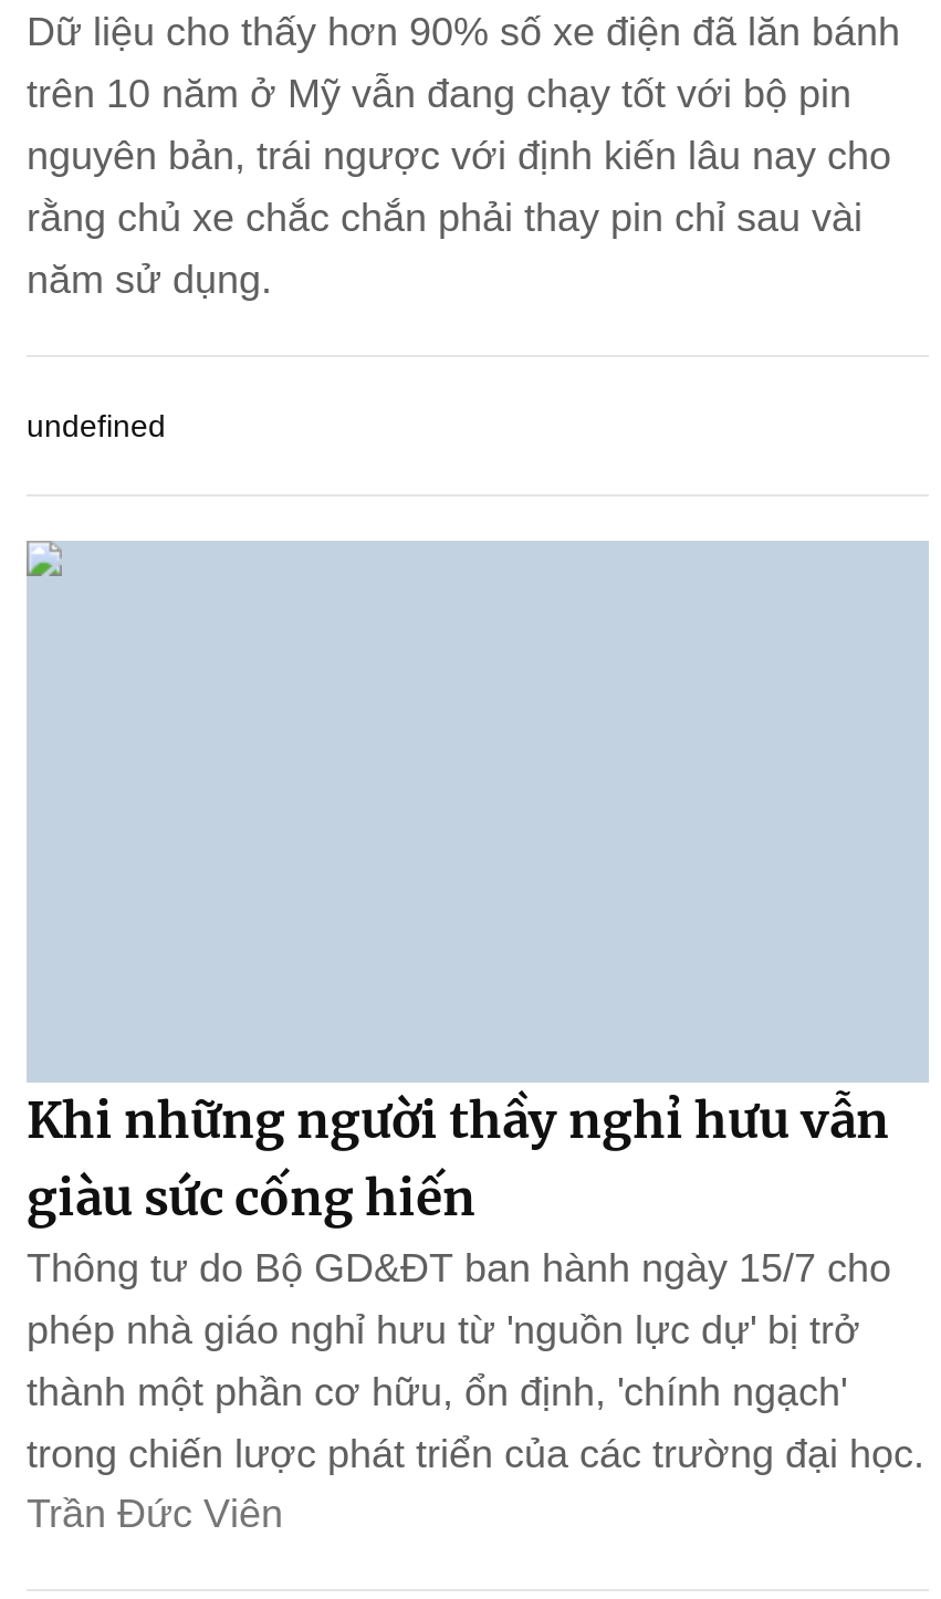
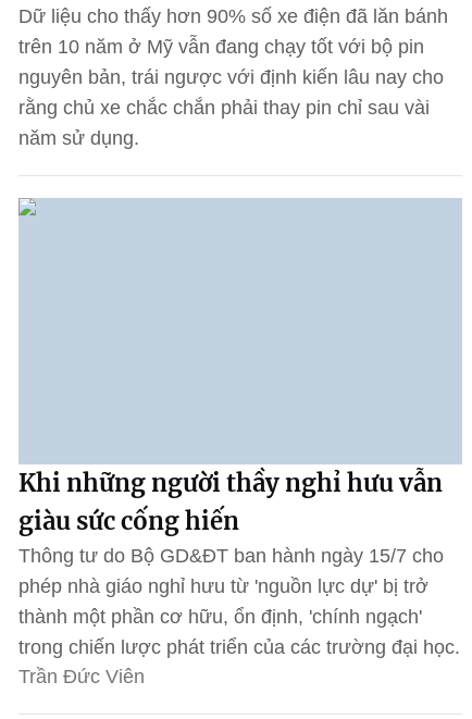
[27,408,166,443] undefined -> none

